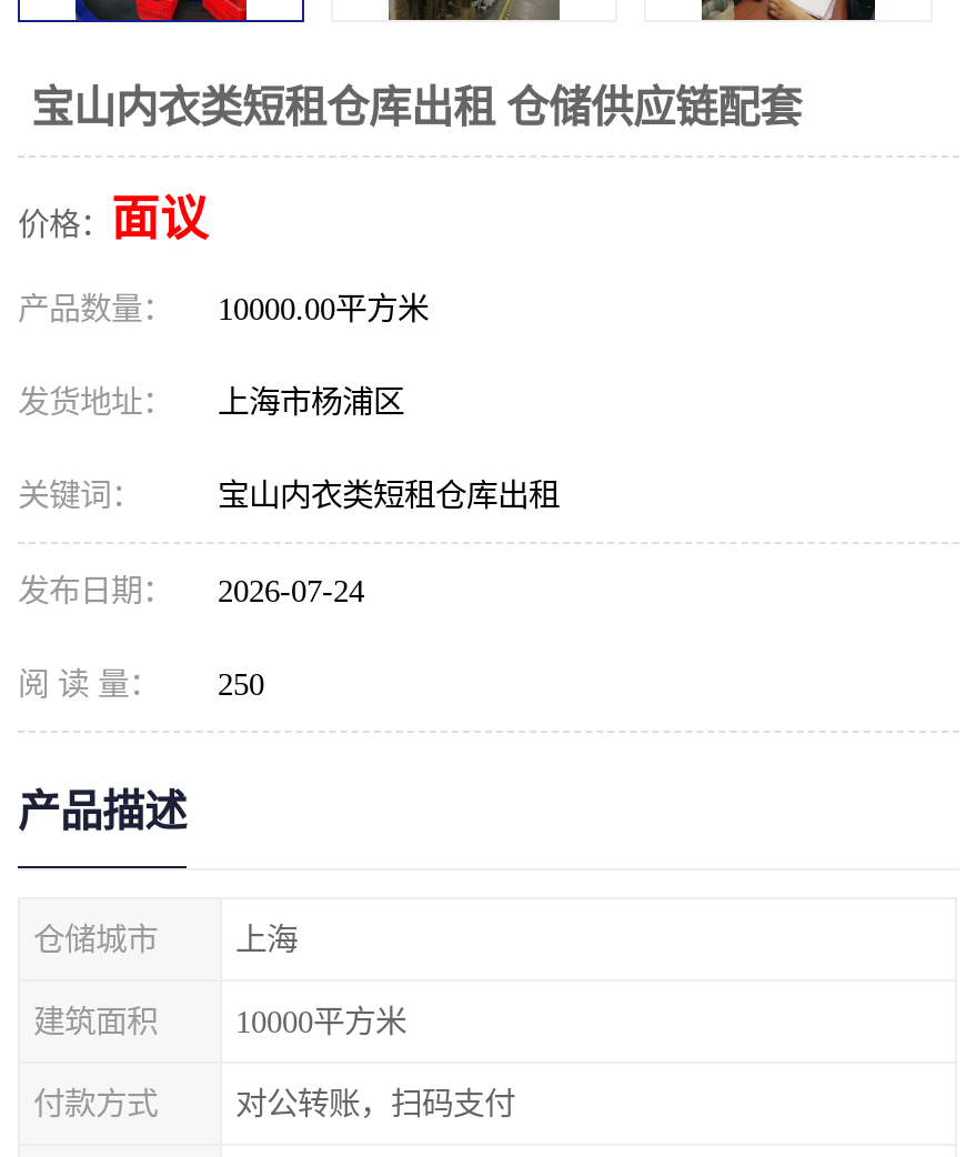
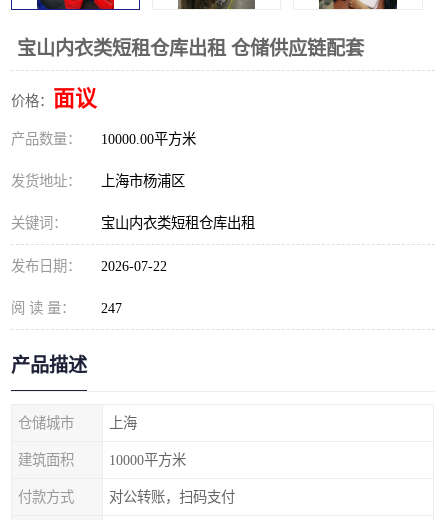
[18,573,364,608] 发布日期： 2026-07-24 -> [11,258,167,274] 发布日期： 2026-07-22
[18,666,264,702] 阅 读 量： 250 -> [11,300,122,316] 阅 读 量： 247

